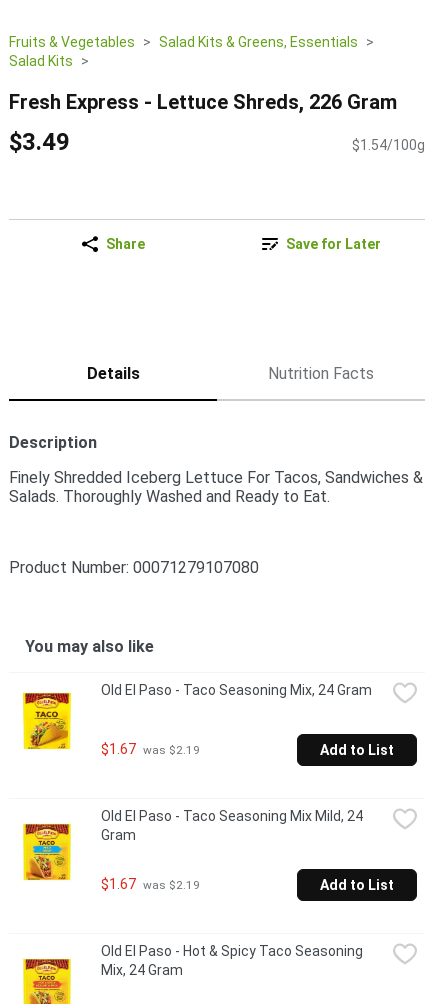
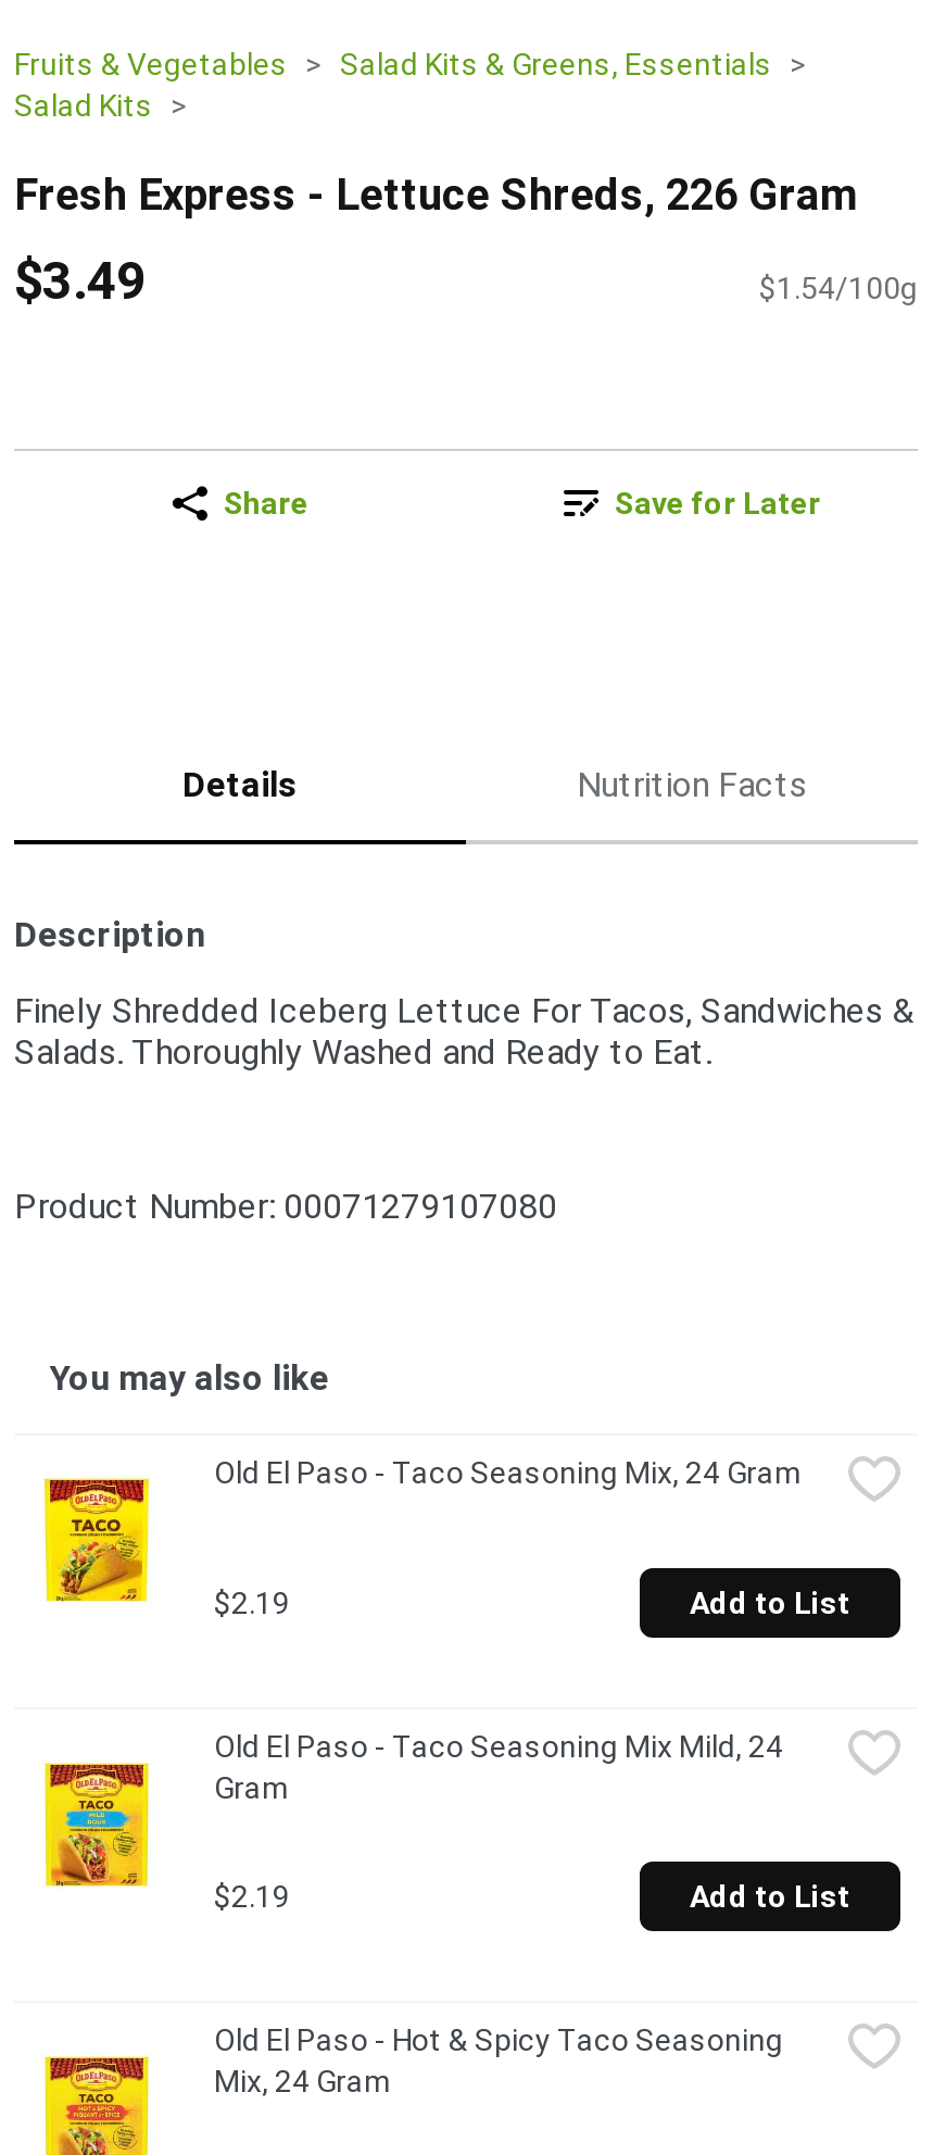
[101,741,200,757] $1.67 was $2.19 -> [214,1585,290,1620] $2.19
[101,876,200,892] $1.67 was $2.19 -> [214,1878,290,1913] $2.19

